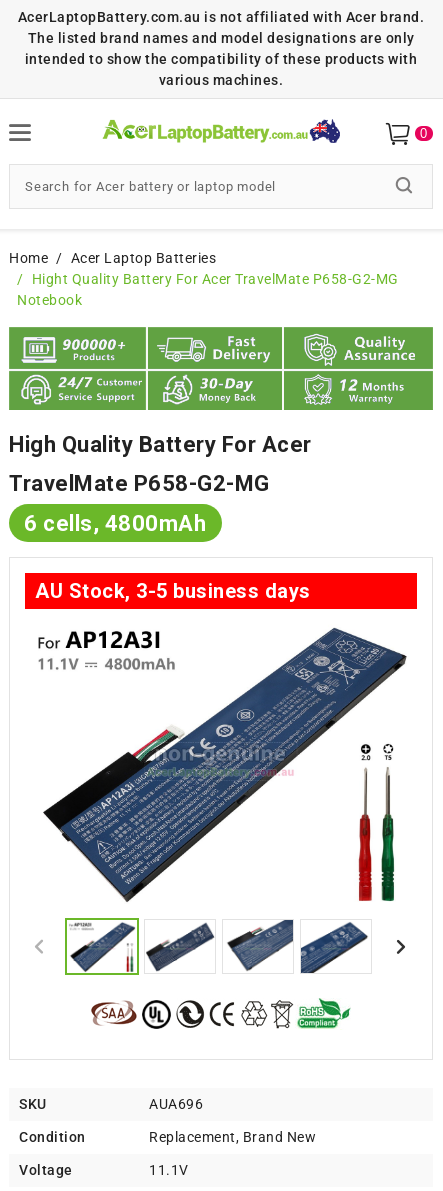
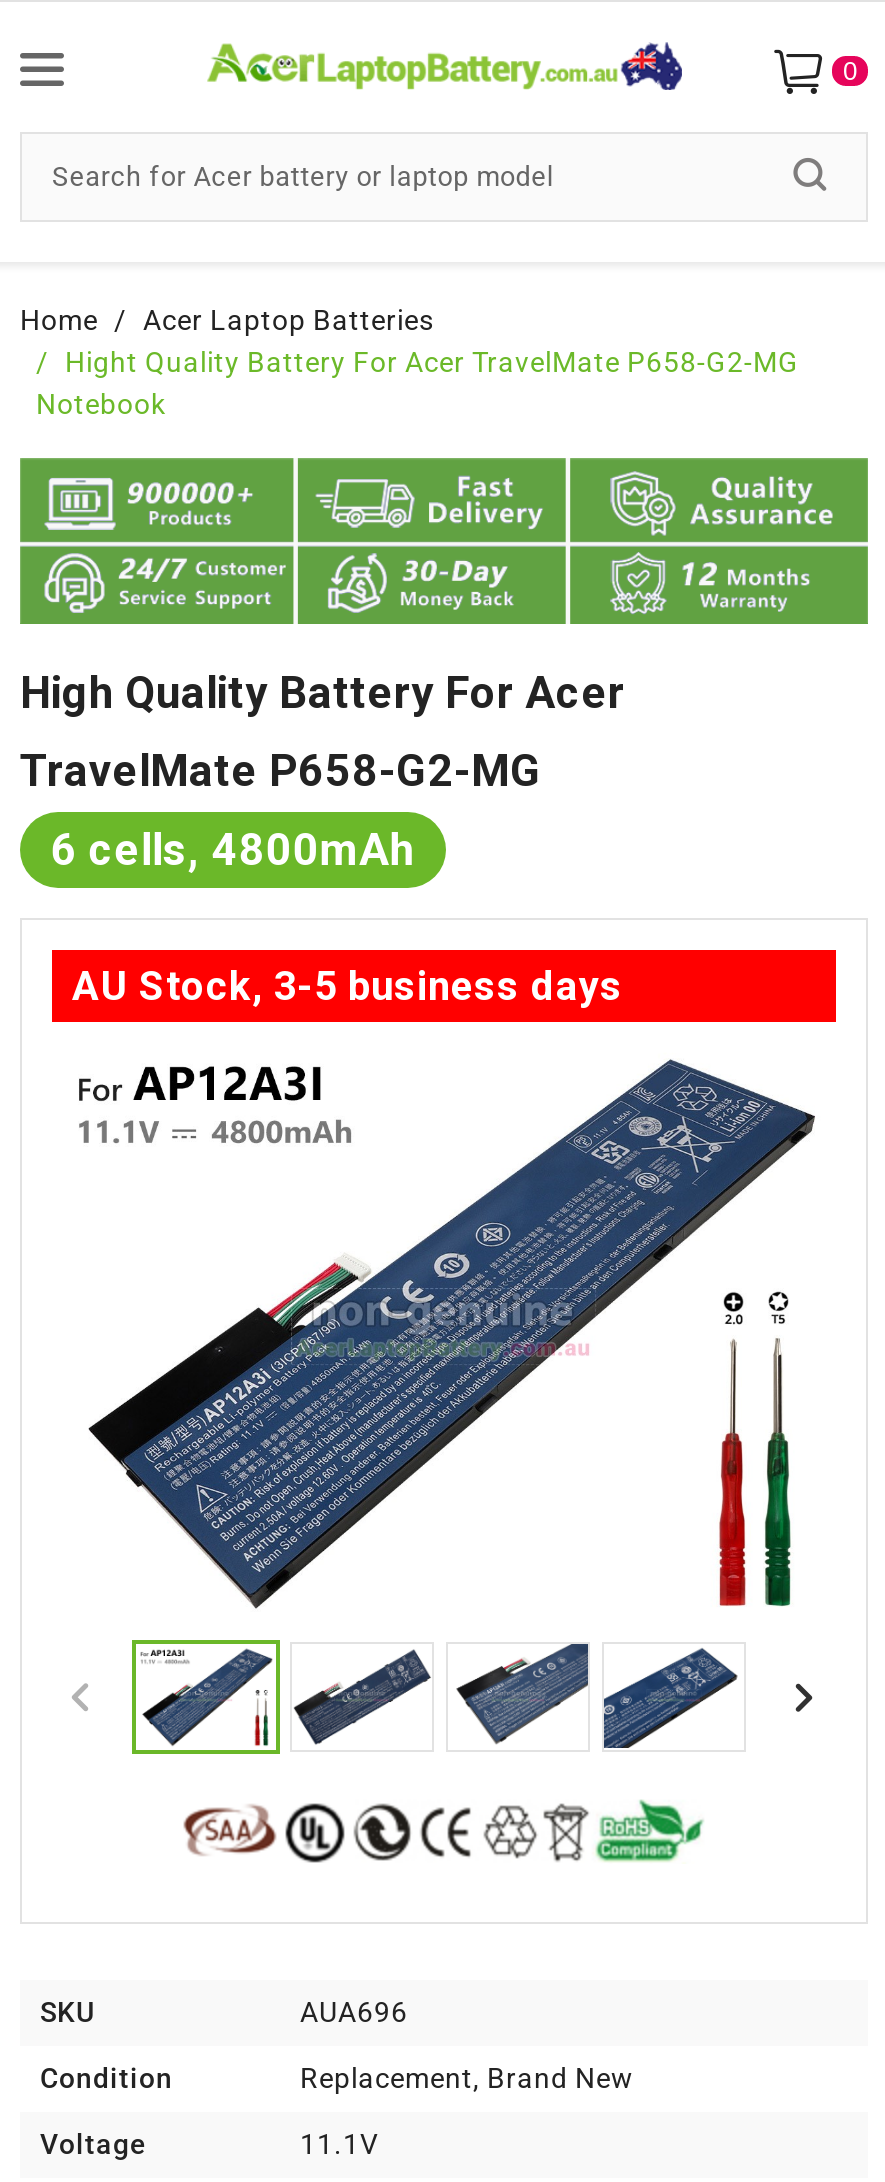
[18,9,424,88] AcerLaptopBattery.com.au is not affiliated with Acer brand. | The listed brand names and model designations are only | intended to show the compatibility of these products with | various machines. -> none

